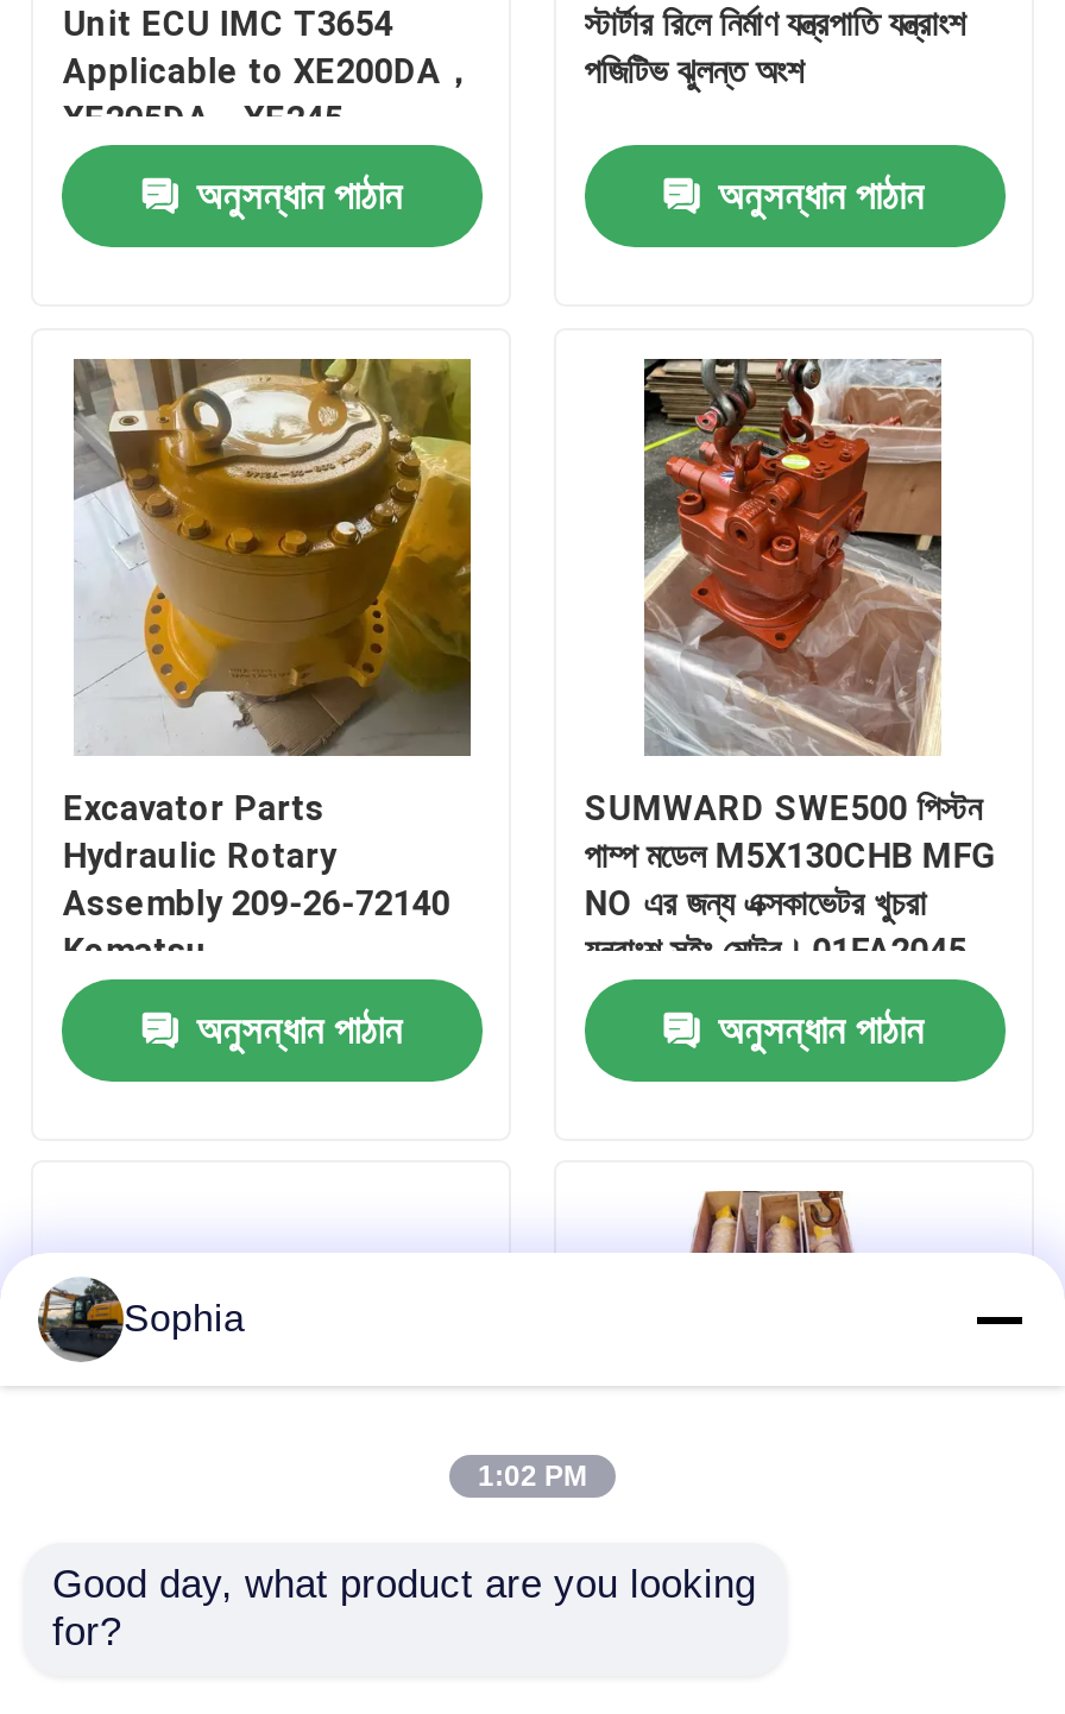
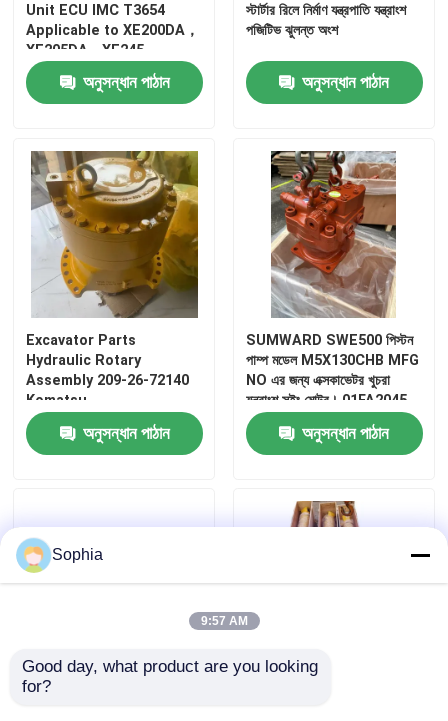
[36,1277,116,1362] [image] -> [16,538,49,573] [image]
[478,1460,587,1493] 1:02 PM -> [200,614,247,628] 9:57 AM

